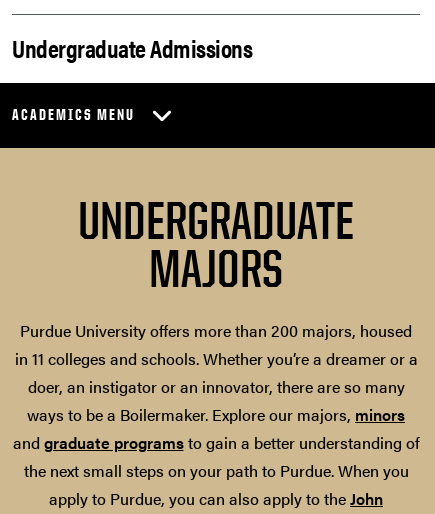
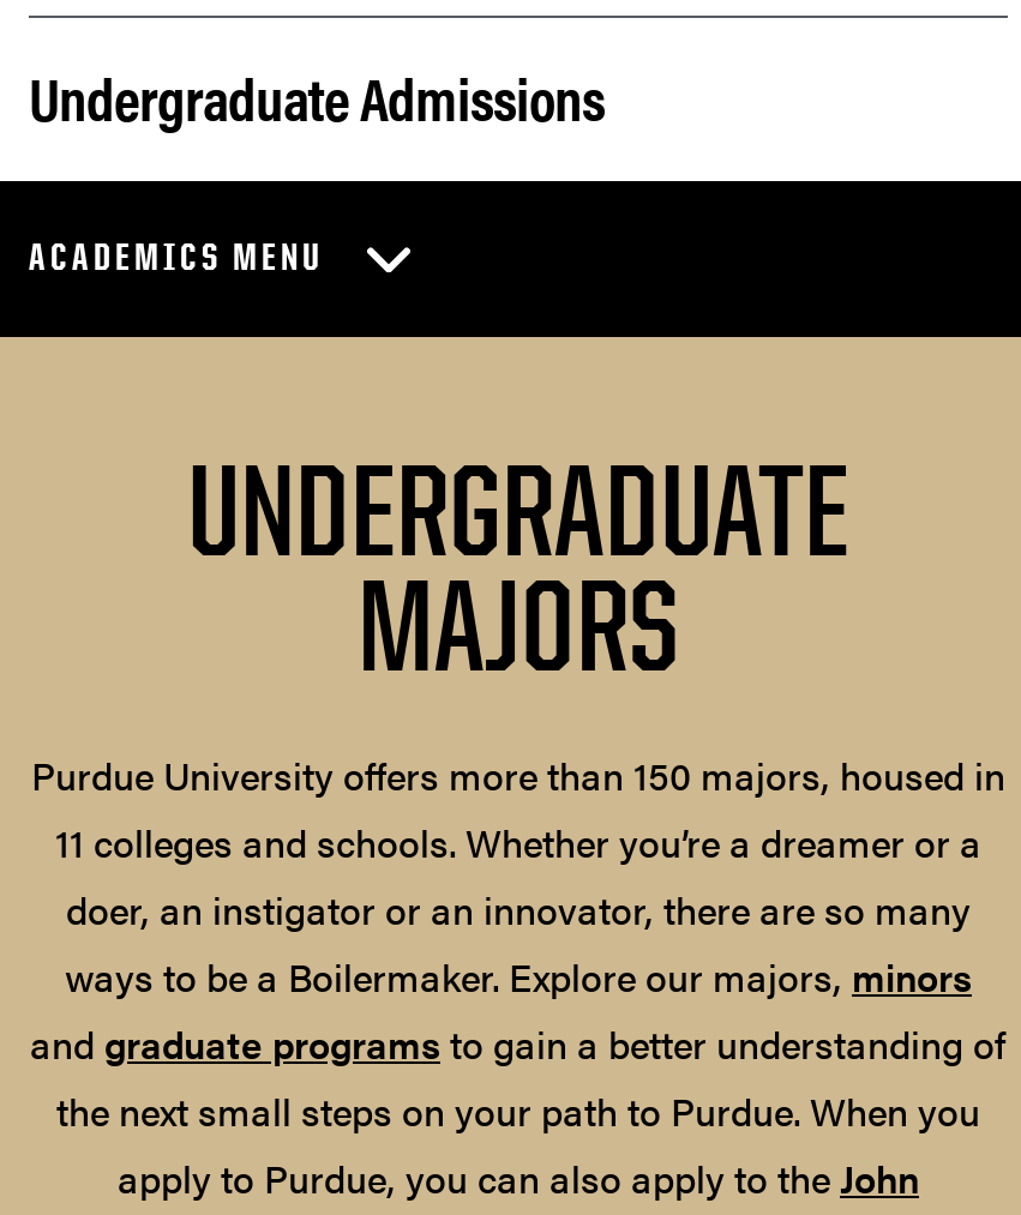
[14,319,417,370] Purdue University offers more than 200 majors, housed | in 11 colleges and schools. Whether you’re a dreamer or a -> [31,748,1005,870] Purdue University offers more than 150 majors, housed in | 11 colleges and schools. Whether you’re a dreamer or a

